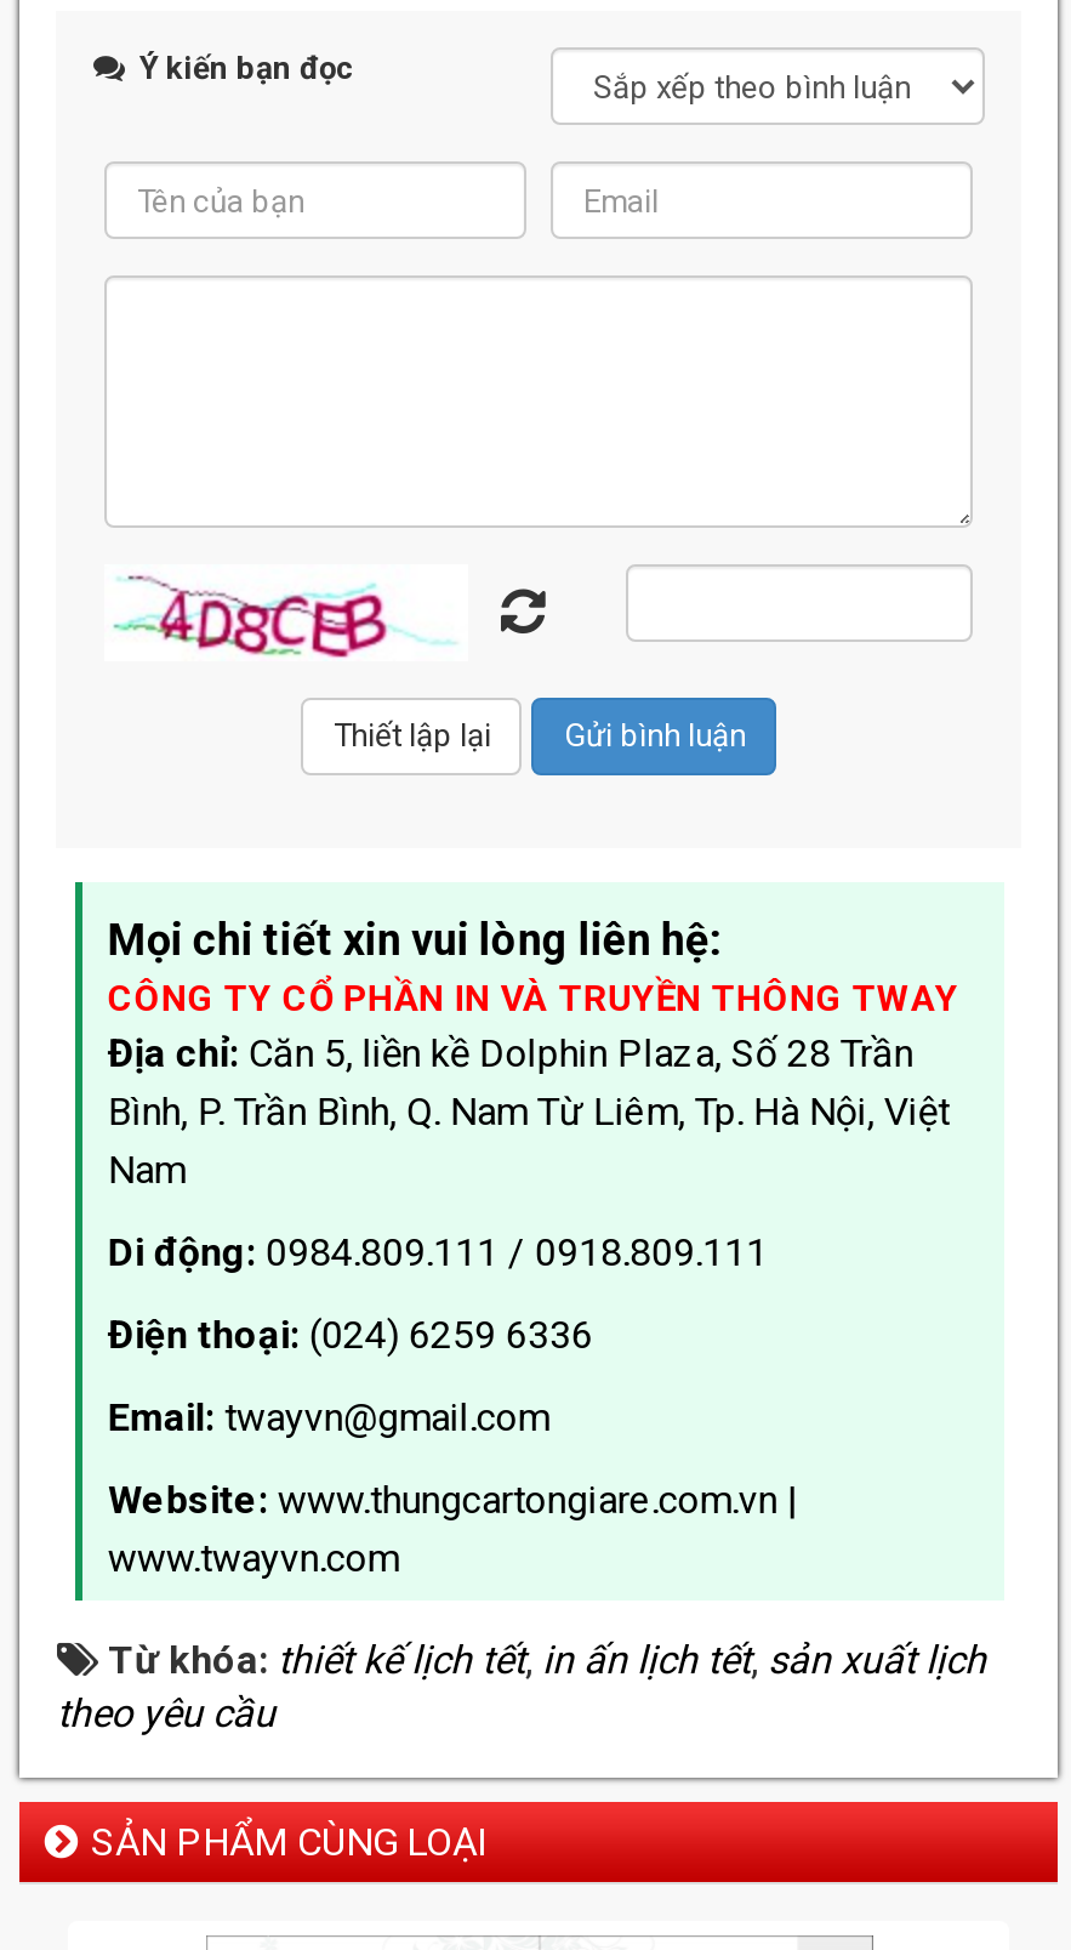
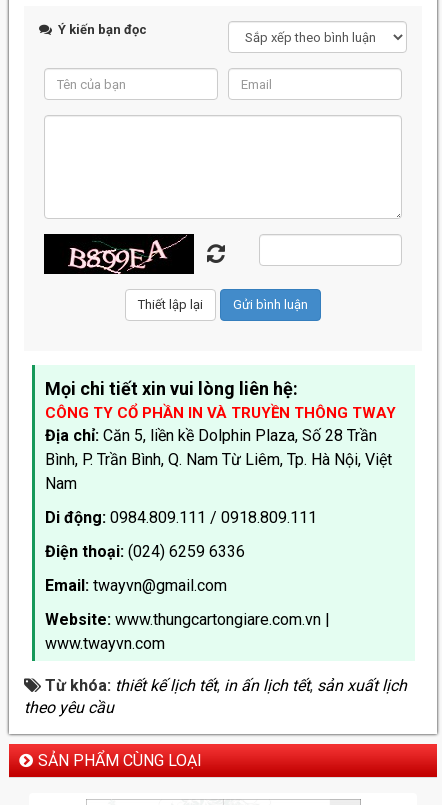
[104,564,468,661] [image] -> [43,233,195,275] [image]

